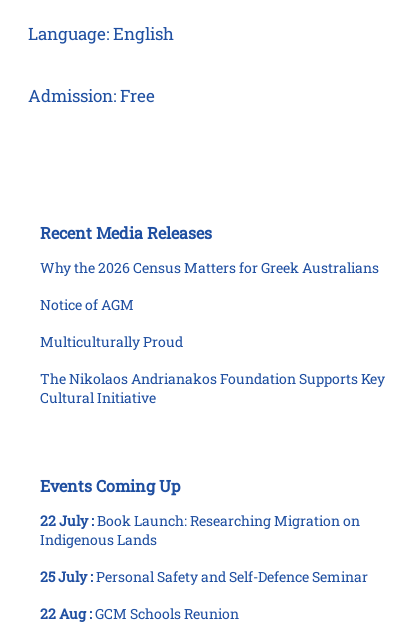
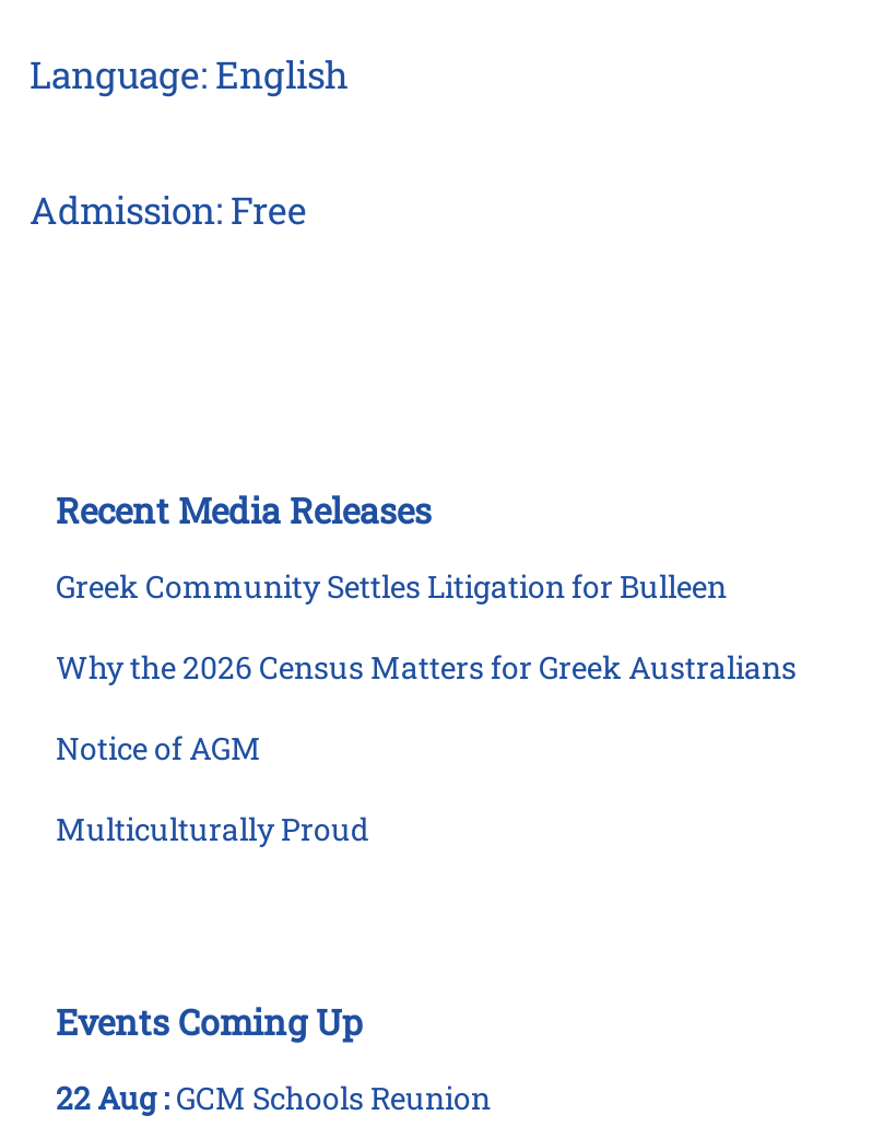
none -> [56,565,727,607] Greek Community Settles Litigation for Bulleen
moved [40,258,379,351] -> [56,646,797,849]: Why the 2026 Census Matters for Greek Australians | Notice of AGM | Multiculturally Proud
[40,369,385,407] The Nikolaos Andrianakos Foundation Supports Key | Cultural Initiative -> none
[40,511,368,586] 22 July :Book Launch: Researching Migration on | Indigenous Lands | 25 July :Personal Safety and Self-Defence Seminar -> none

